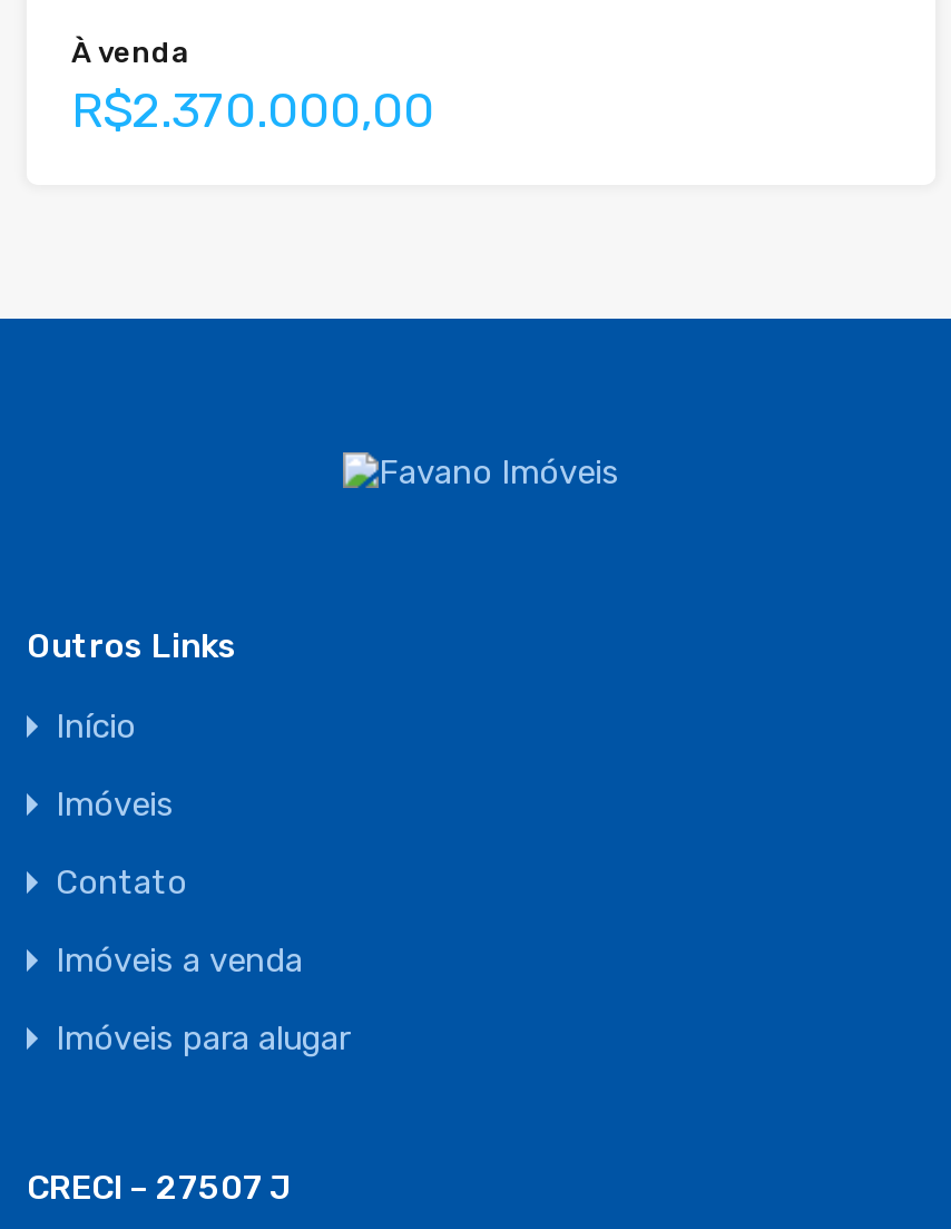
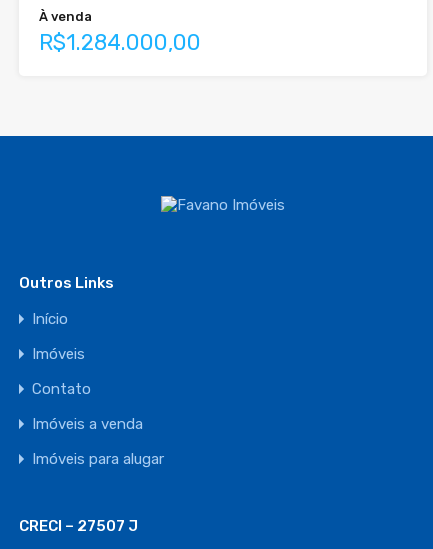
[71,80,434,141] R$2.370.000,00 -> [39,29,201,56] R$1.284.000,00

